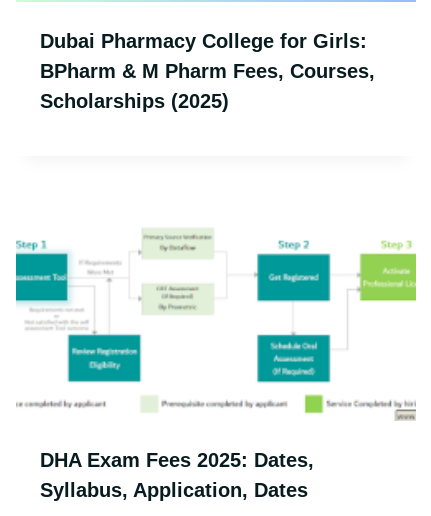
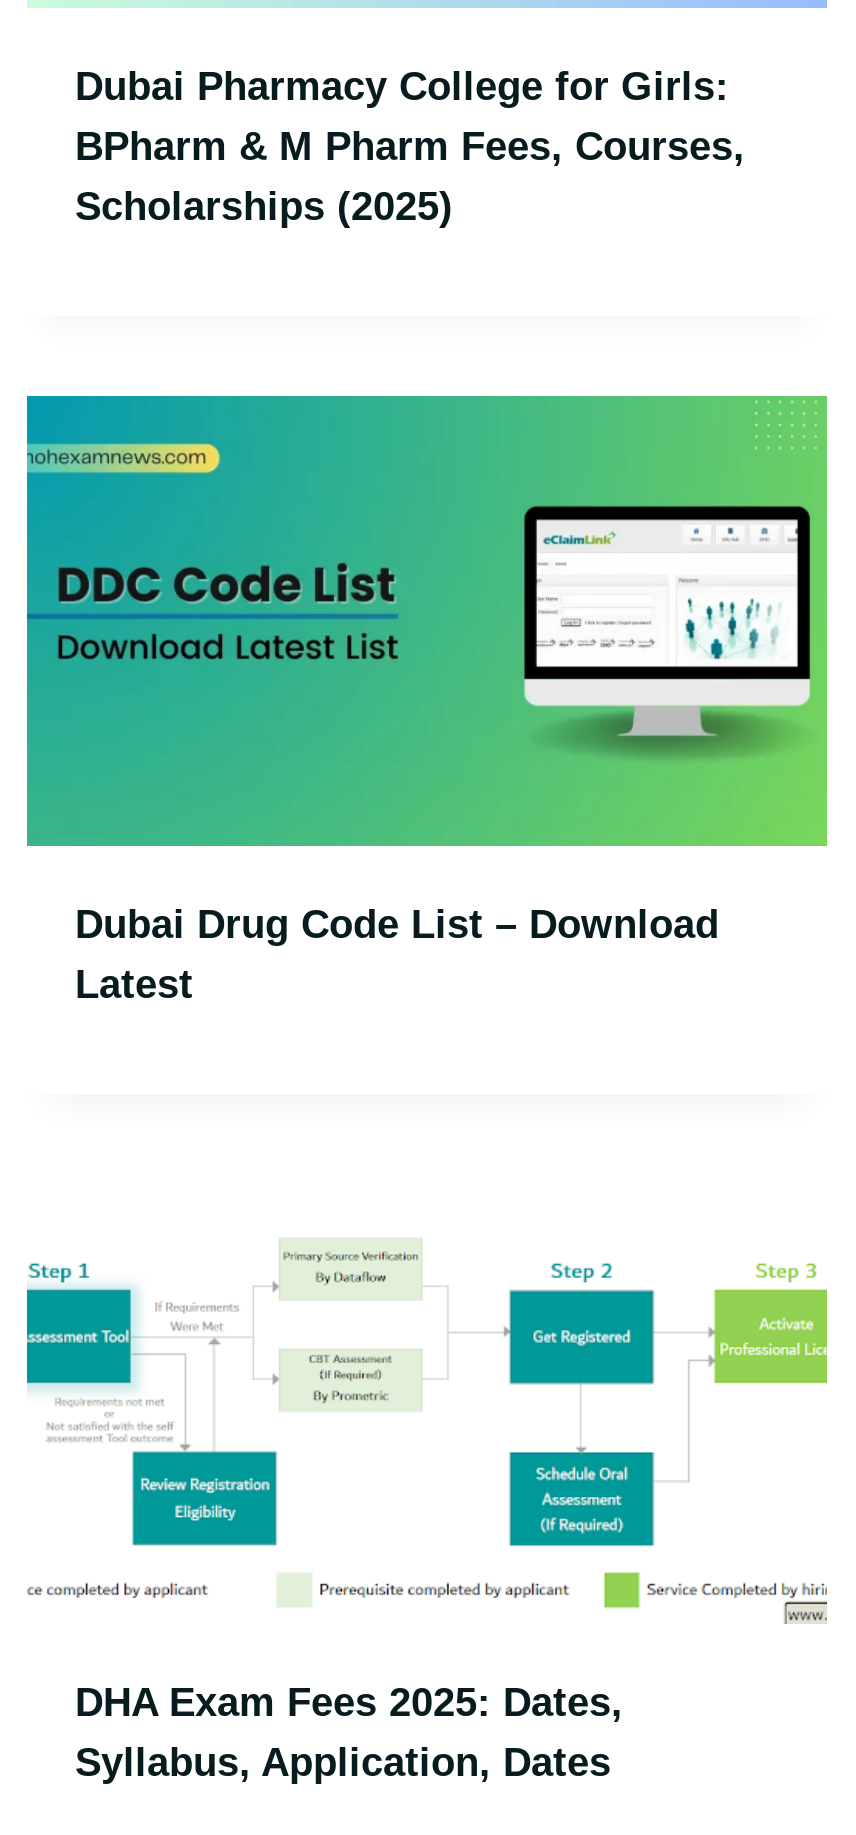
none -> [25,394,829,1007] [image] | Dubai Drug Code List – Download | Latest

